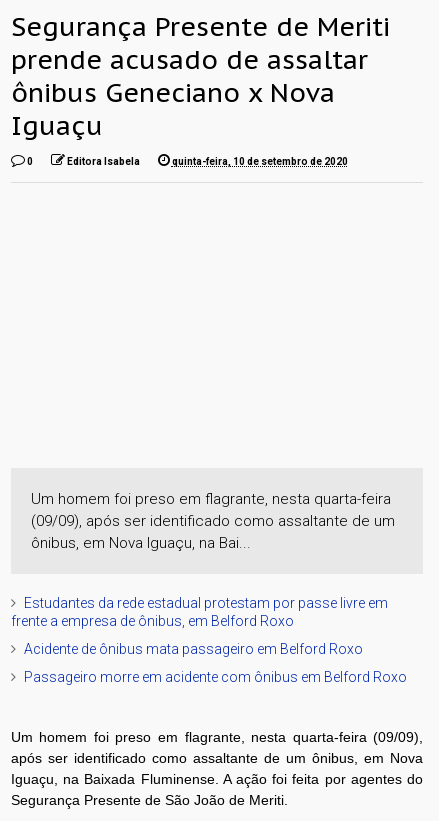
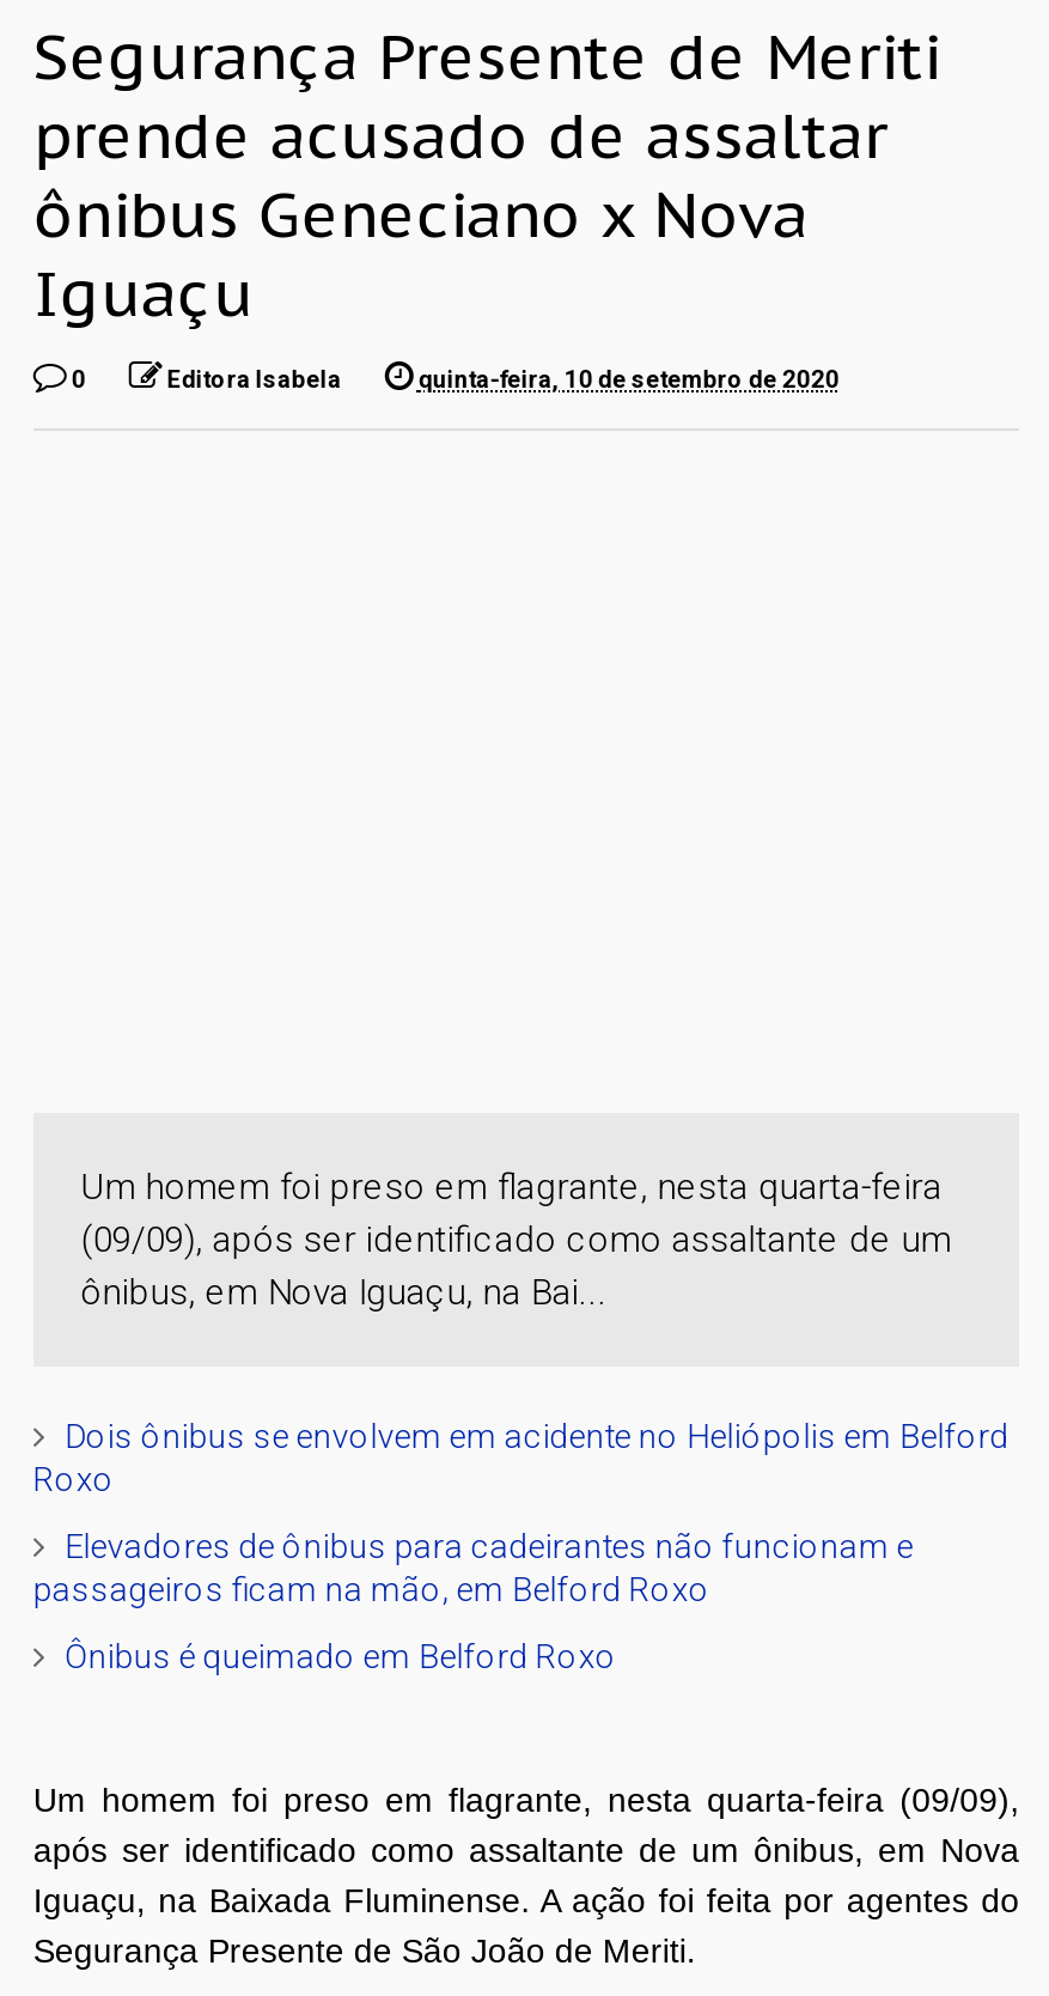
[11,595,388,629] Estudantes da rede estadual protestam por passe livre em | frente a empresa de ônibus, em Belford Roxo -> [33,1416,1009,1498] Dois ônibus se envolvem em acidente no Heliópolis em Belford | Roxo
[24,641,363,657] Acidente de ônibus mata passageiro em Belford Roxo -> [33,1526,914,1608] Elevadores de ônibus para cadeirantes não funcionam e | passageiros ficam na mão, em Belford Roxo
[24,669,407,685] Passageiro morre em acidente com ônibus em Belford Roxo -> [64,1637,617,1675] Ônibus é queimado em Belford Roxo

